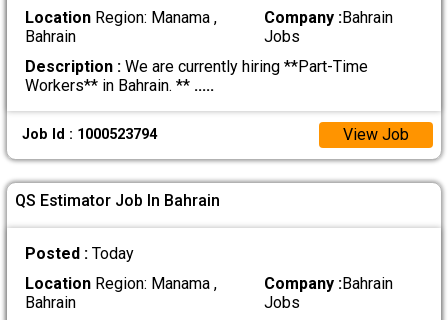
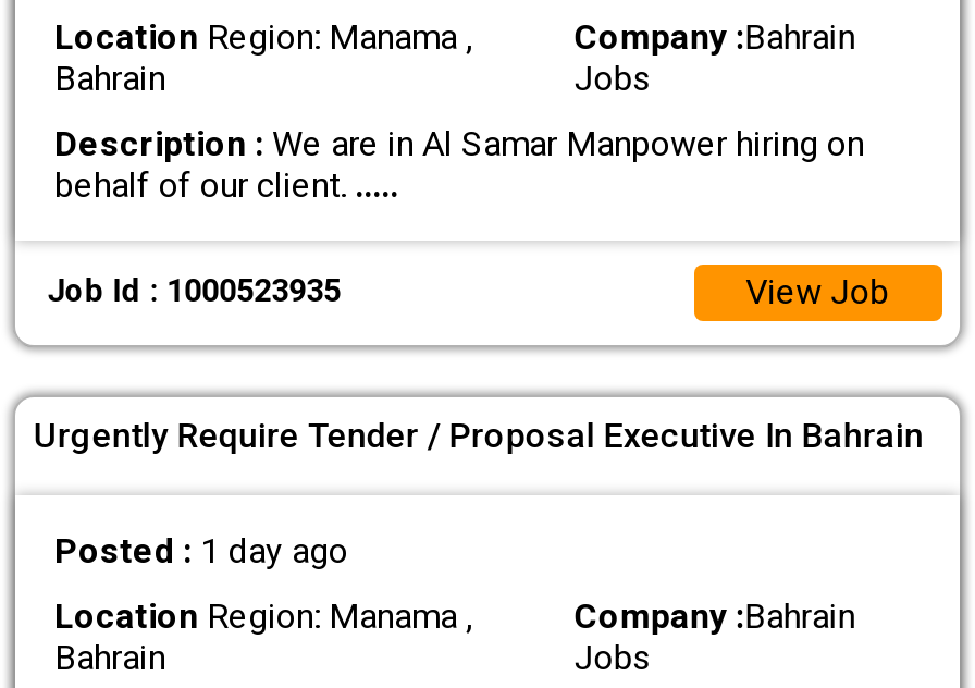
[25,57,368,95] Description : We are currently hiring **Part-Time | Workers** in Bahrain. **..... -> [54,123,864,206] Description : We are in Al Samar Manpower hiring on | behalf of our client......
[22,126,157,143] Job Id : 1000523794 -> [47,274,341,311] Job Id : 1000523935
[15,191,220,210] QS Estimator Job In Bahrain -> [34,415,924,456] Urgently Require Tender / Proposal Executive In Bahrain
[25,244,134,263] Posted : Today -> [54,529,348,571] Posted : 1 day ago

